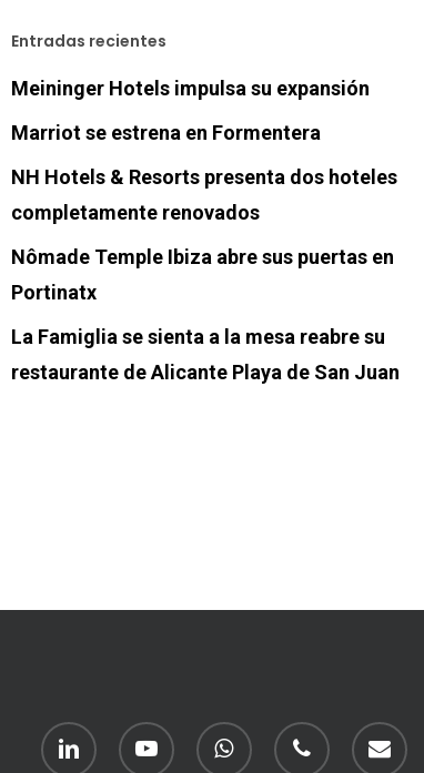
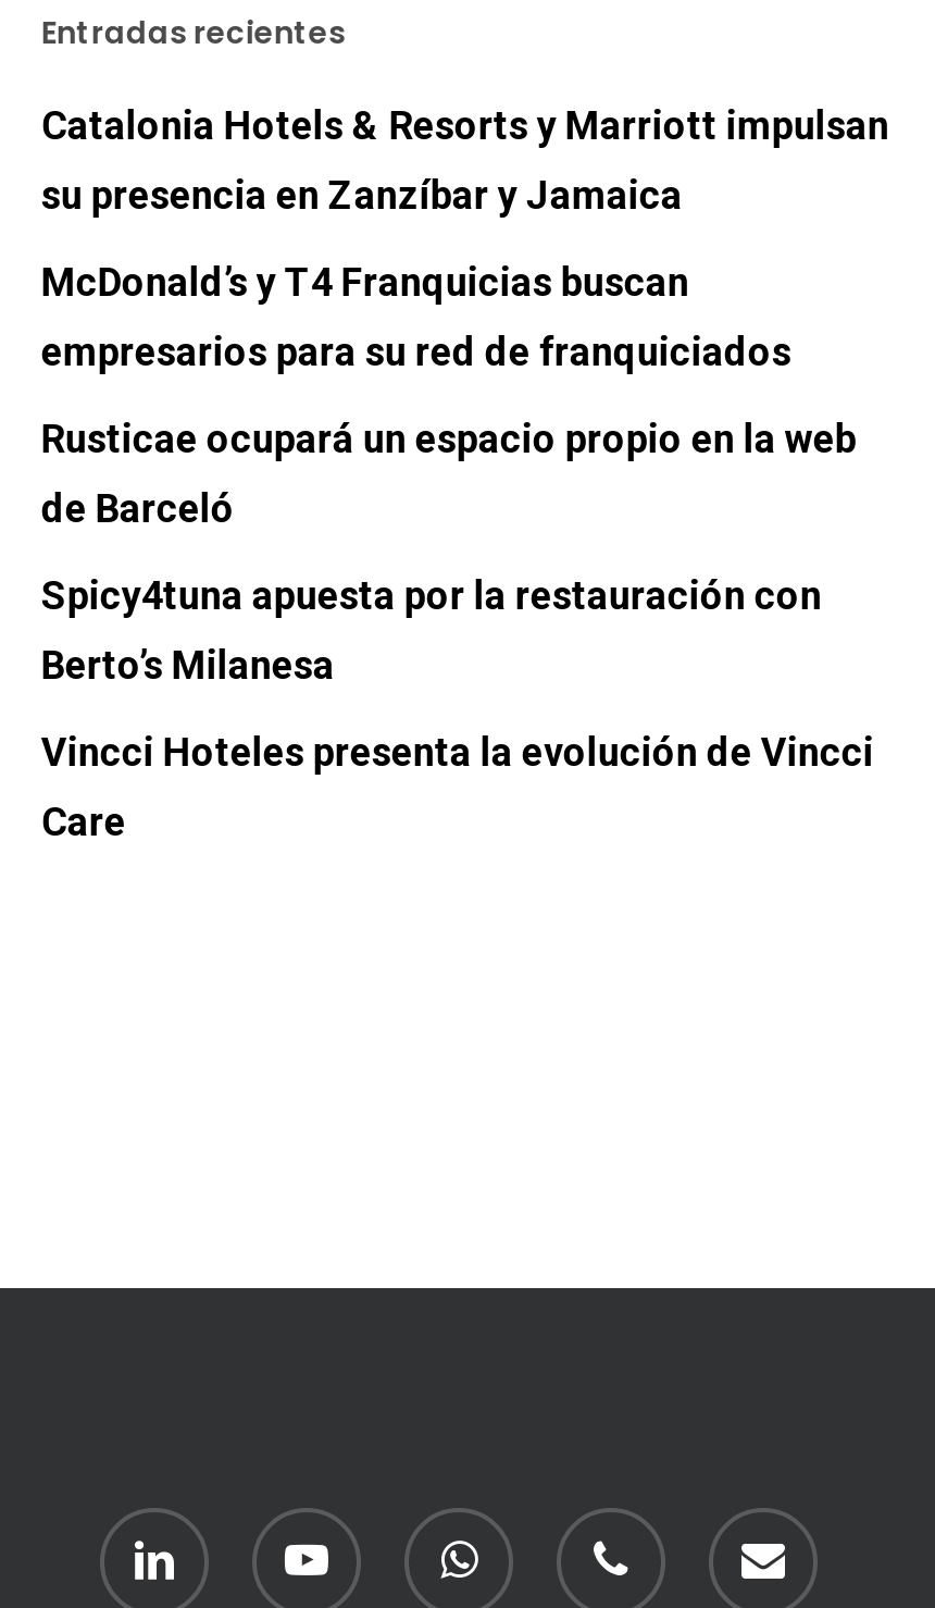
[11,77,399,384] Meininger Hotels impulsa su expansión | Marriot se estrena en Formentera | NH Hotels & Resorts presenta dos hoteles | completamente renovados | Nômade Temple Ibiza abre sus puertas en | Portinatx | La Famiglia se sienta a la mesa reabre su | restaurante de Alicante Playa de San Juan -> [41,102,889,844] Catalonia Hotels & Resorts y Marriott impulsan | su presencia en Zanzíbar y Jamaica | McDonald’s y T4 Franquicias buscan | empresarios para su red de franquiciados | Rusticae ocupará un espacio propio en la web | de Barceló | Spicy4tuna apuesta por la restauración con | Berto’s Milanesa | Vincci Hoteles presenta la evolución de Vincci | Care

